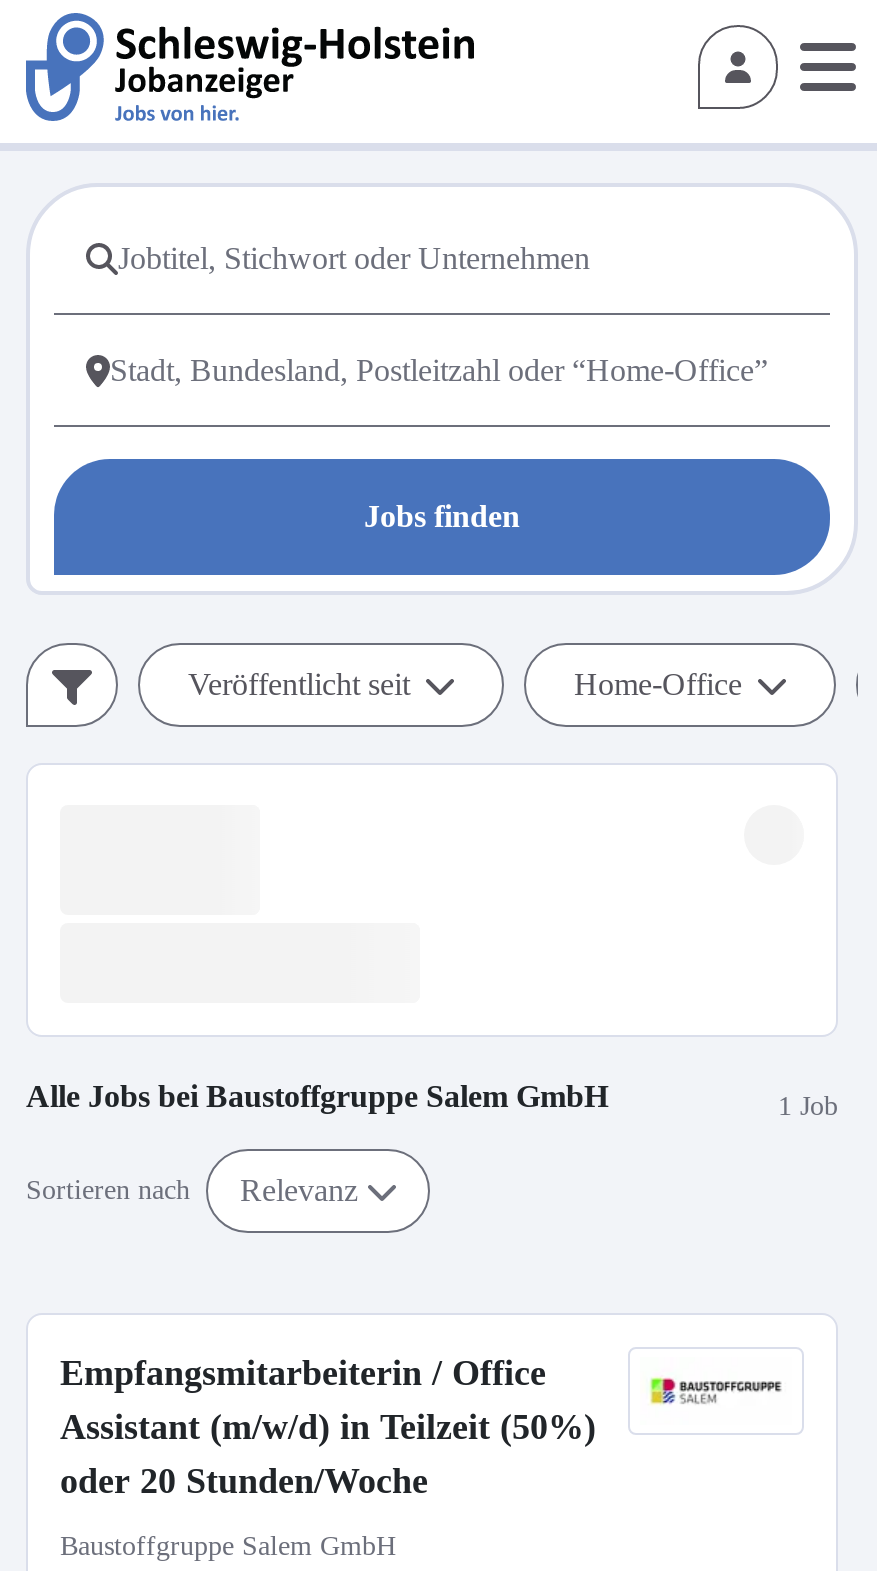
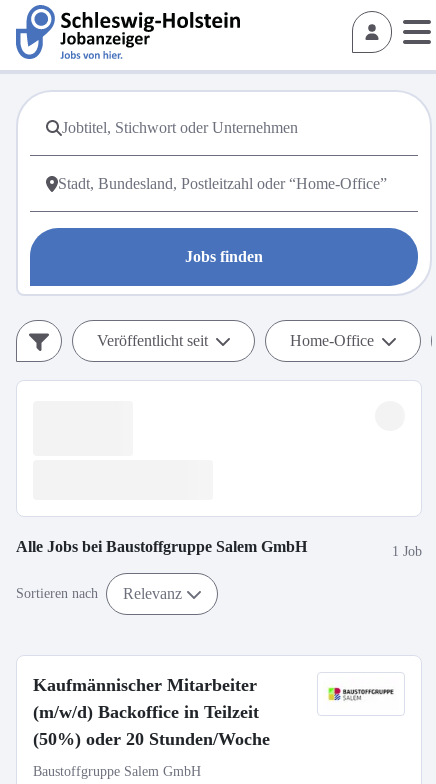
[60,1353,596,1501] Empfangsmitarbeiterin / Office | Assistant (m/w/d) in Teilzeit (50%) | oder 20 Stunden/Woche -> [33,675,270,749] Kaufmännischer Mitarbeiter | (m/w/d) Backoffice in Teilzeit | (50%) oder 20 Stunden/Woche

